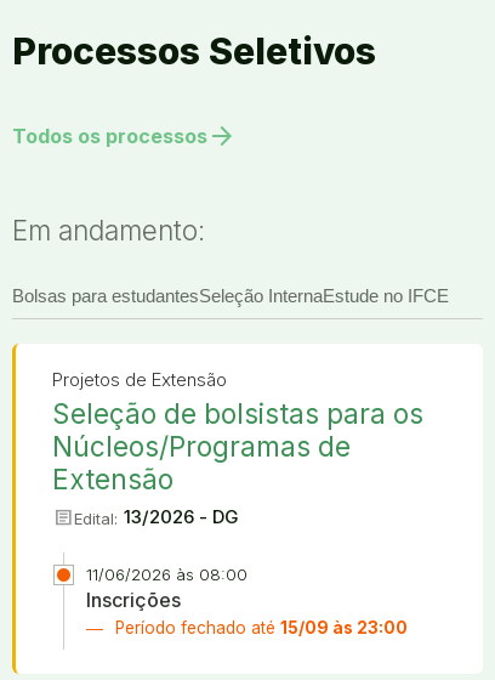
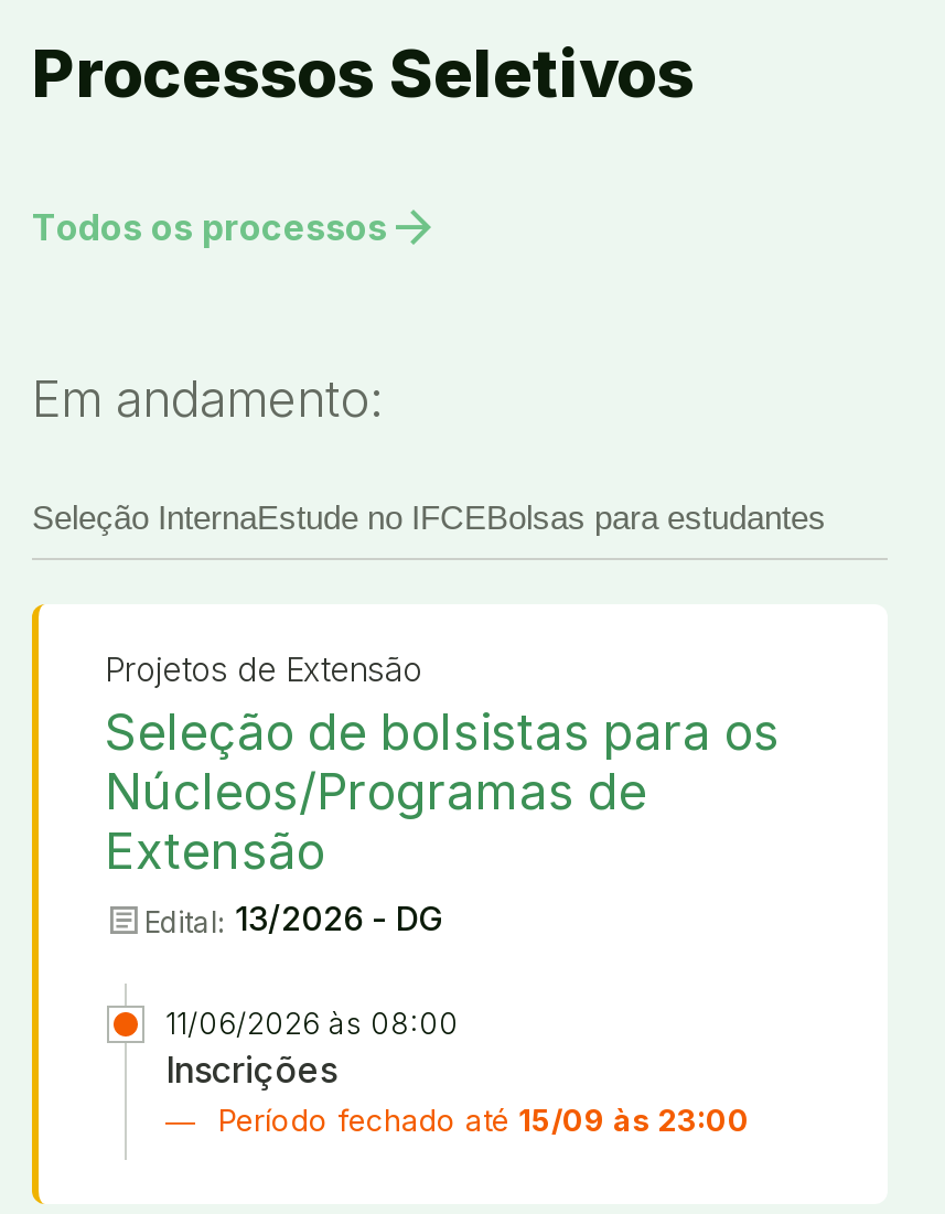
[12,286,449,306] Bolsas para estudantesSeleção InternaEstude no IFCE -> [32,499,826,537] Seleção InternaEstude no IFCEBolsas para estudantes

